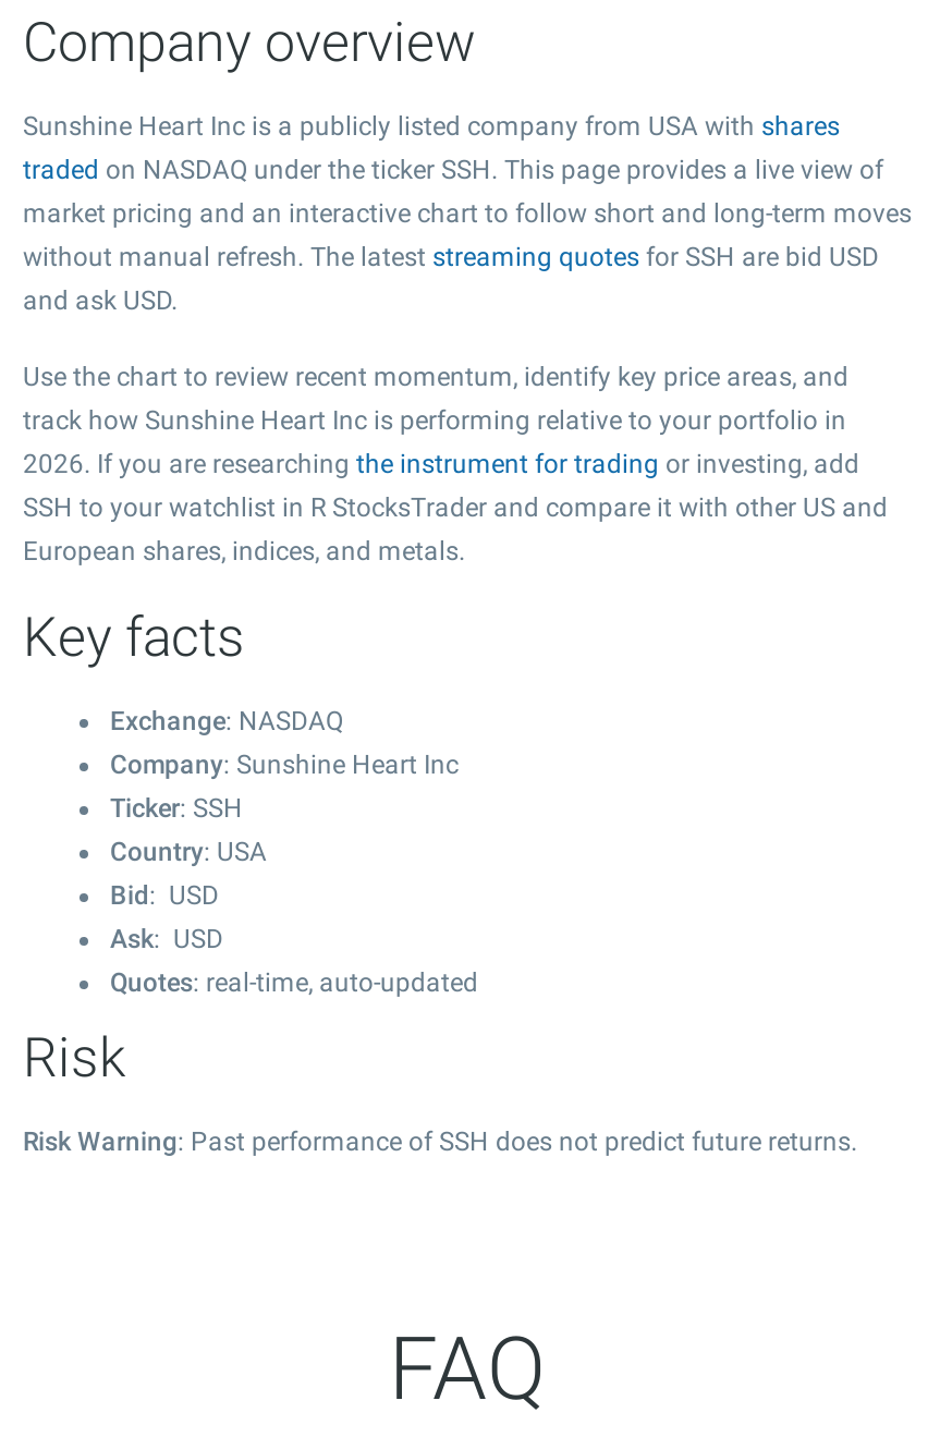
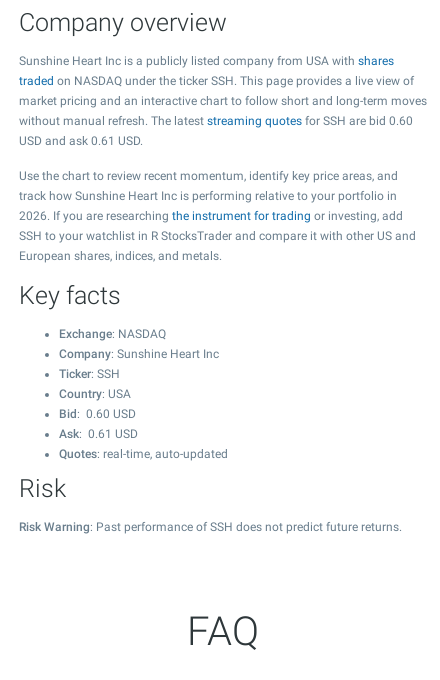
[23,242,879,316] without manual refresh. The latest streaming quotes for SSH are bid USD | and ask USD. -> [19,114,413,148] without manual refresh. The latest streaming quotes for SSH are bid 0.60 | USD and ask 0.61 USD.
[110,880,223,954] Bid: USD | Ask: USD -> [59,407,138,441] Bid: 0.60 USD | Ask: 0.61 USD

